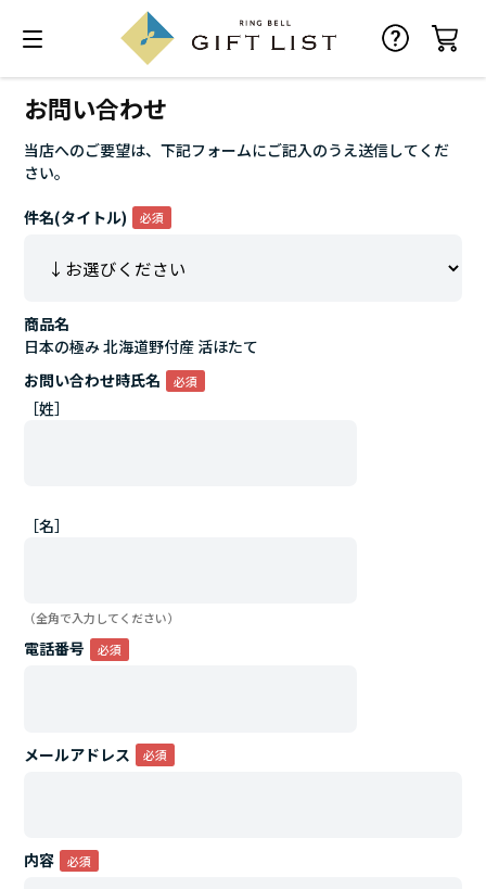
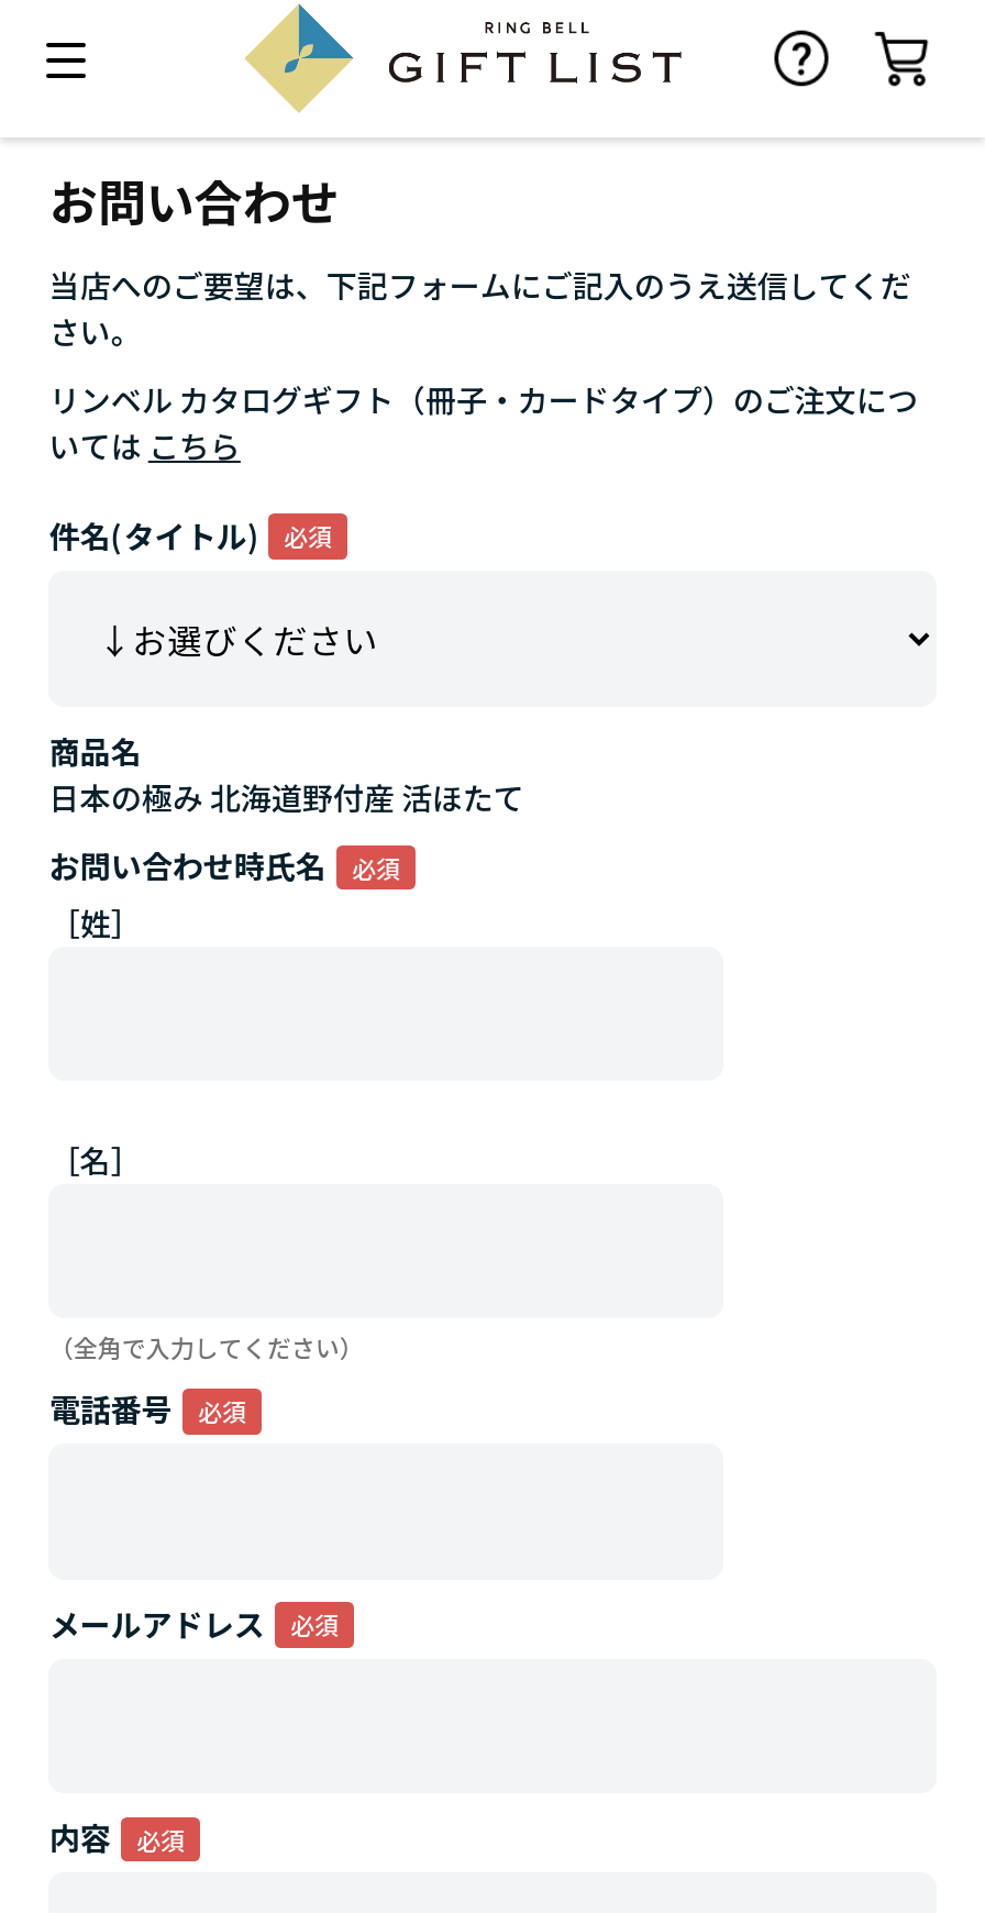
none -> [49,376,918,467] リンベル カタログギフト（冊子・カードタイプ）のご注文につ | いてはこちら

